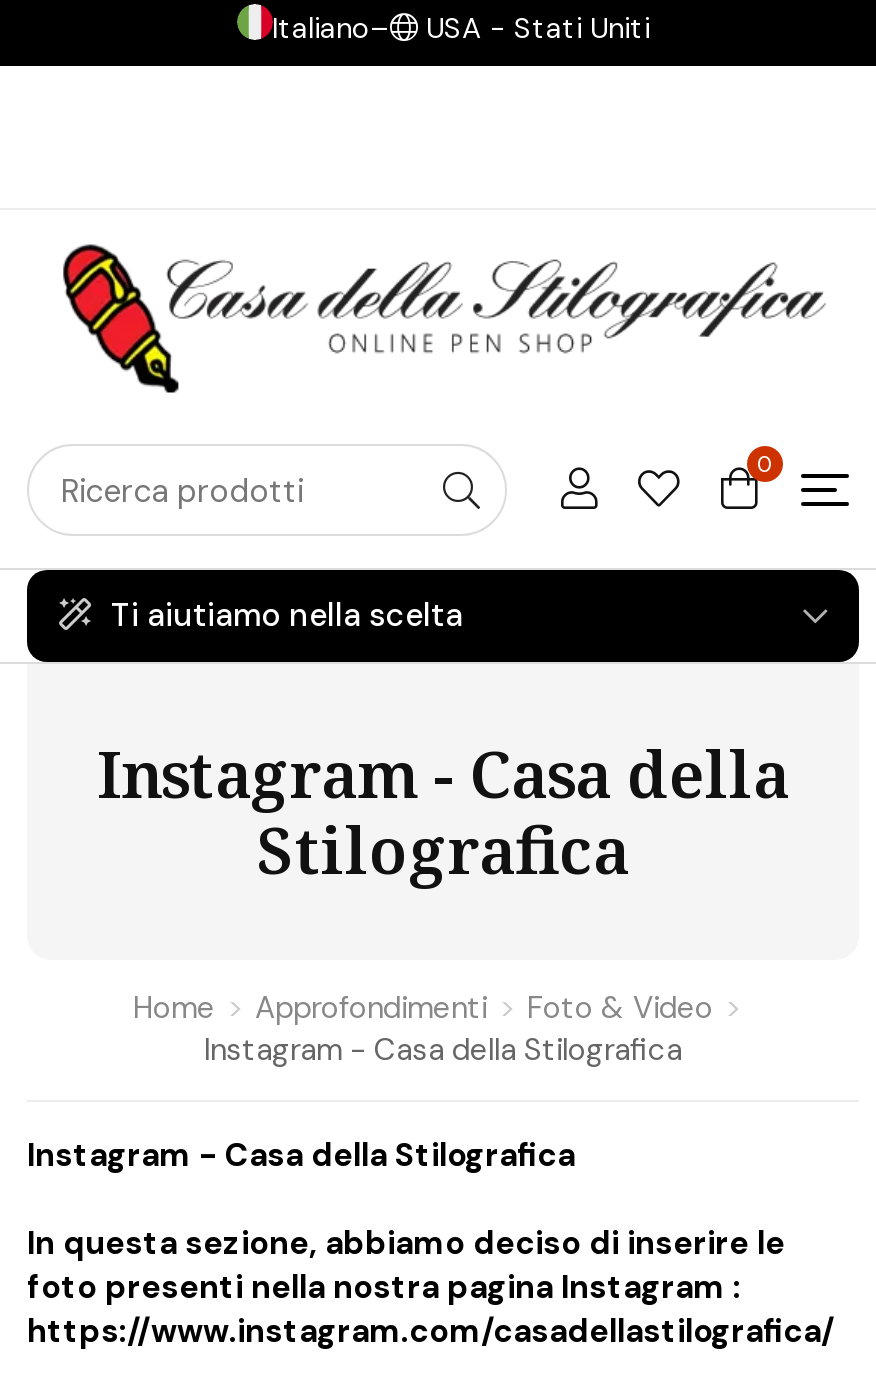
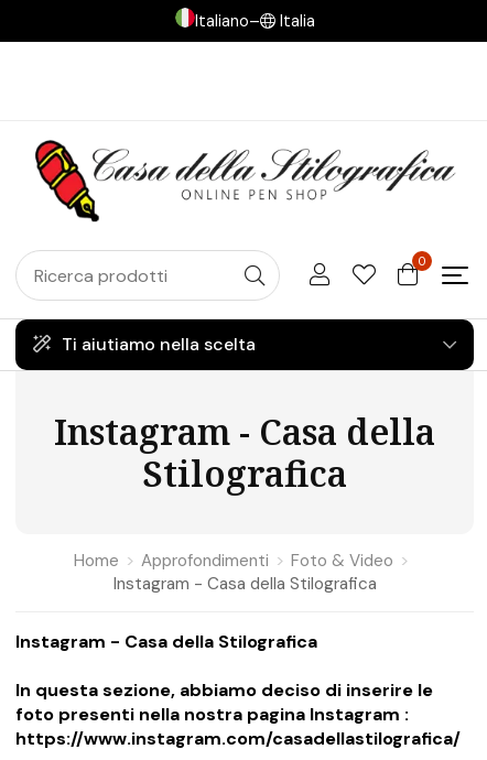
[418,9,650,45] USA - Stati Uniti -> [275,10,315,30] Italia

